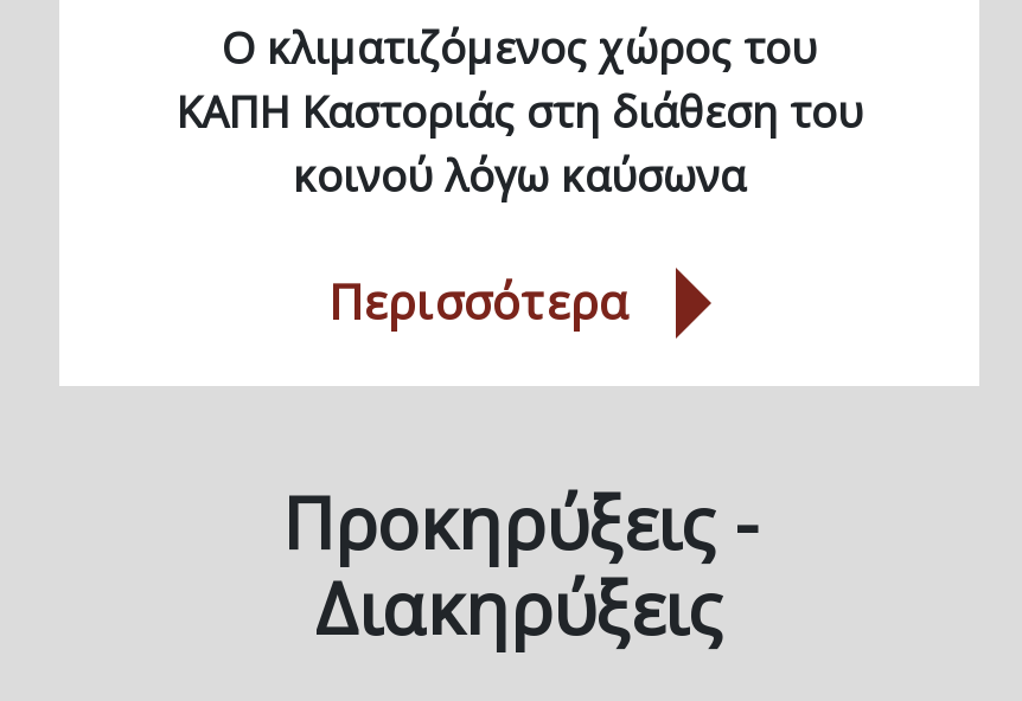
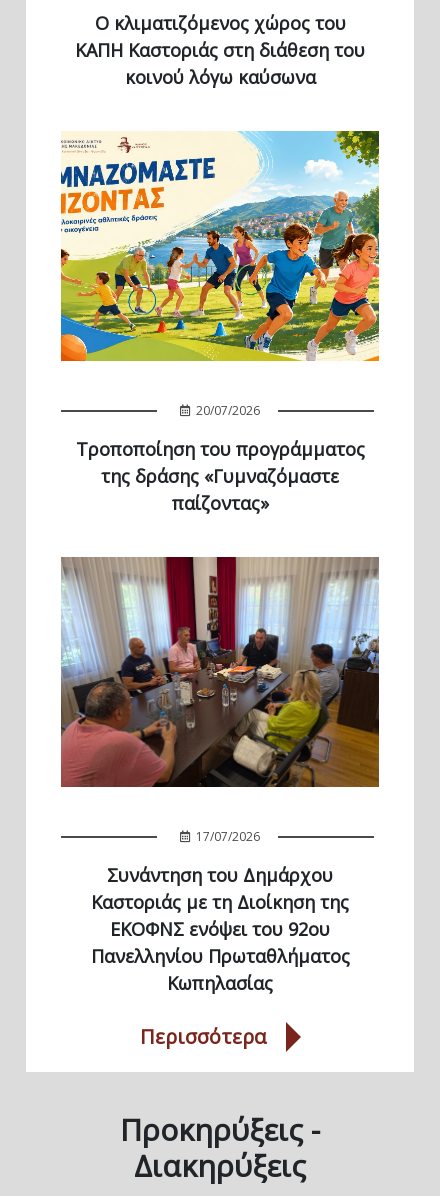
none -> [60,130,380,515] [image] | 20/07/2026 | Τροποποίηση του προγράμματος | της δράσης «Γυμναζόμαστε | παίζοντας»
none -> [61,556,380,995] [image] | 17/07/2026 | Συνάντηση του Δημάρχου | Καστοριάς με τη Διοίκηση της | ΕΚΟΦΝΣ ενόψει του 92ου | Πανελληνίου Πρωταθλήματος | Κωπηλασίας

